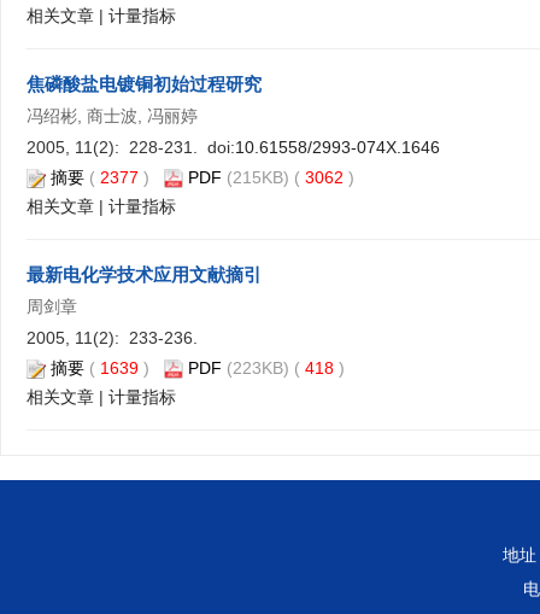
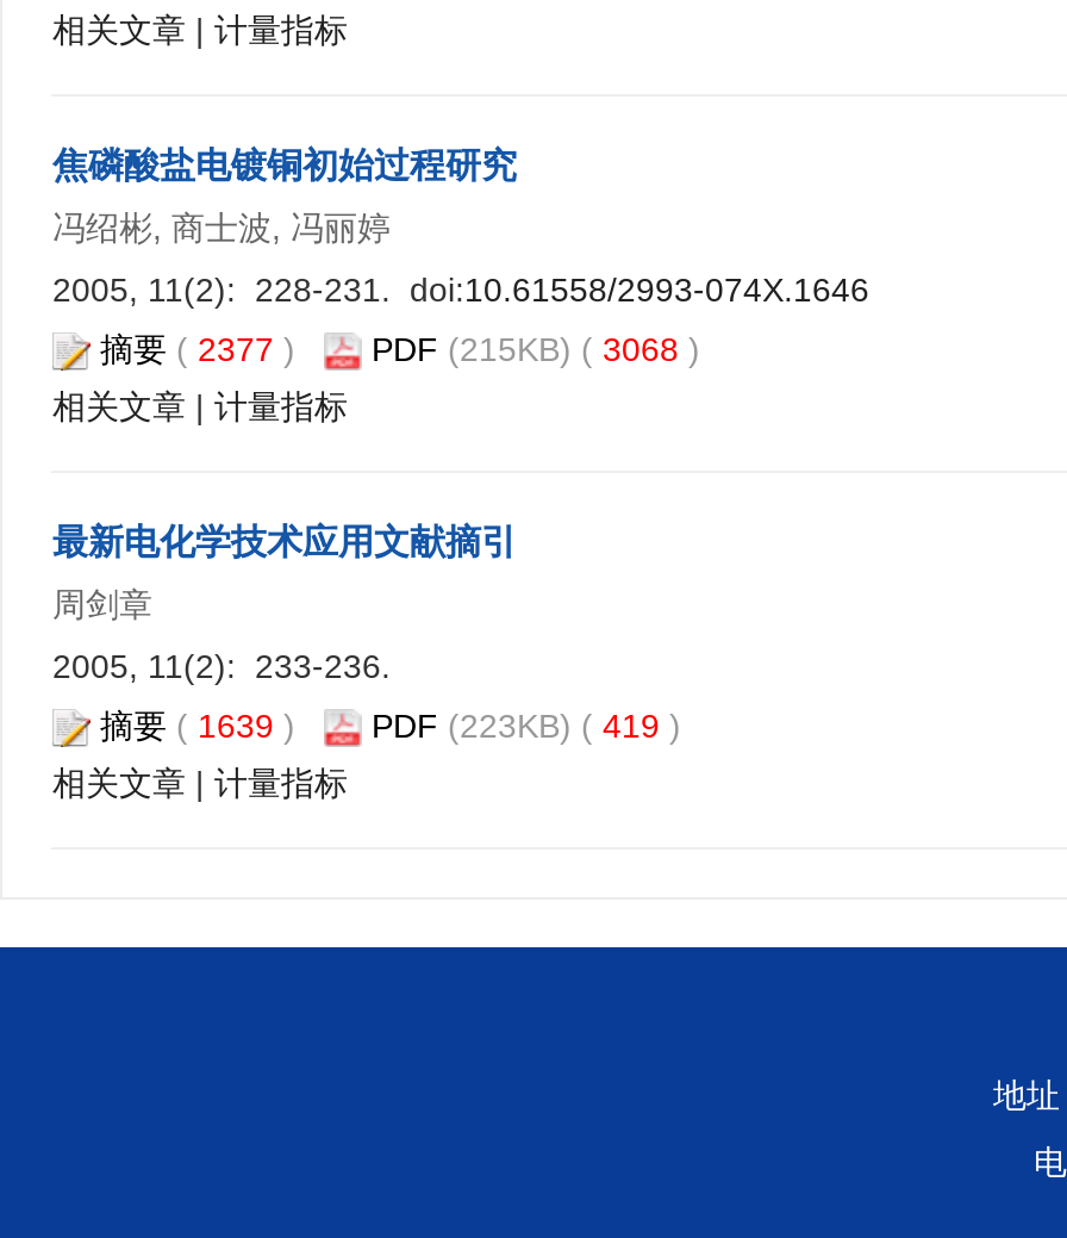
[51,168,364,187] 摘要(2377) PDF (215KB) (3062) -> [100,330,719,368] 摘要(2377) PDF (215KB) (3068)
[51,358,354,378] 摘要(1639) PDF (223KB) (418) -> [100,707,700,745] 摘要(1639) PDF (223KB) (419)

